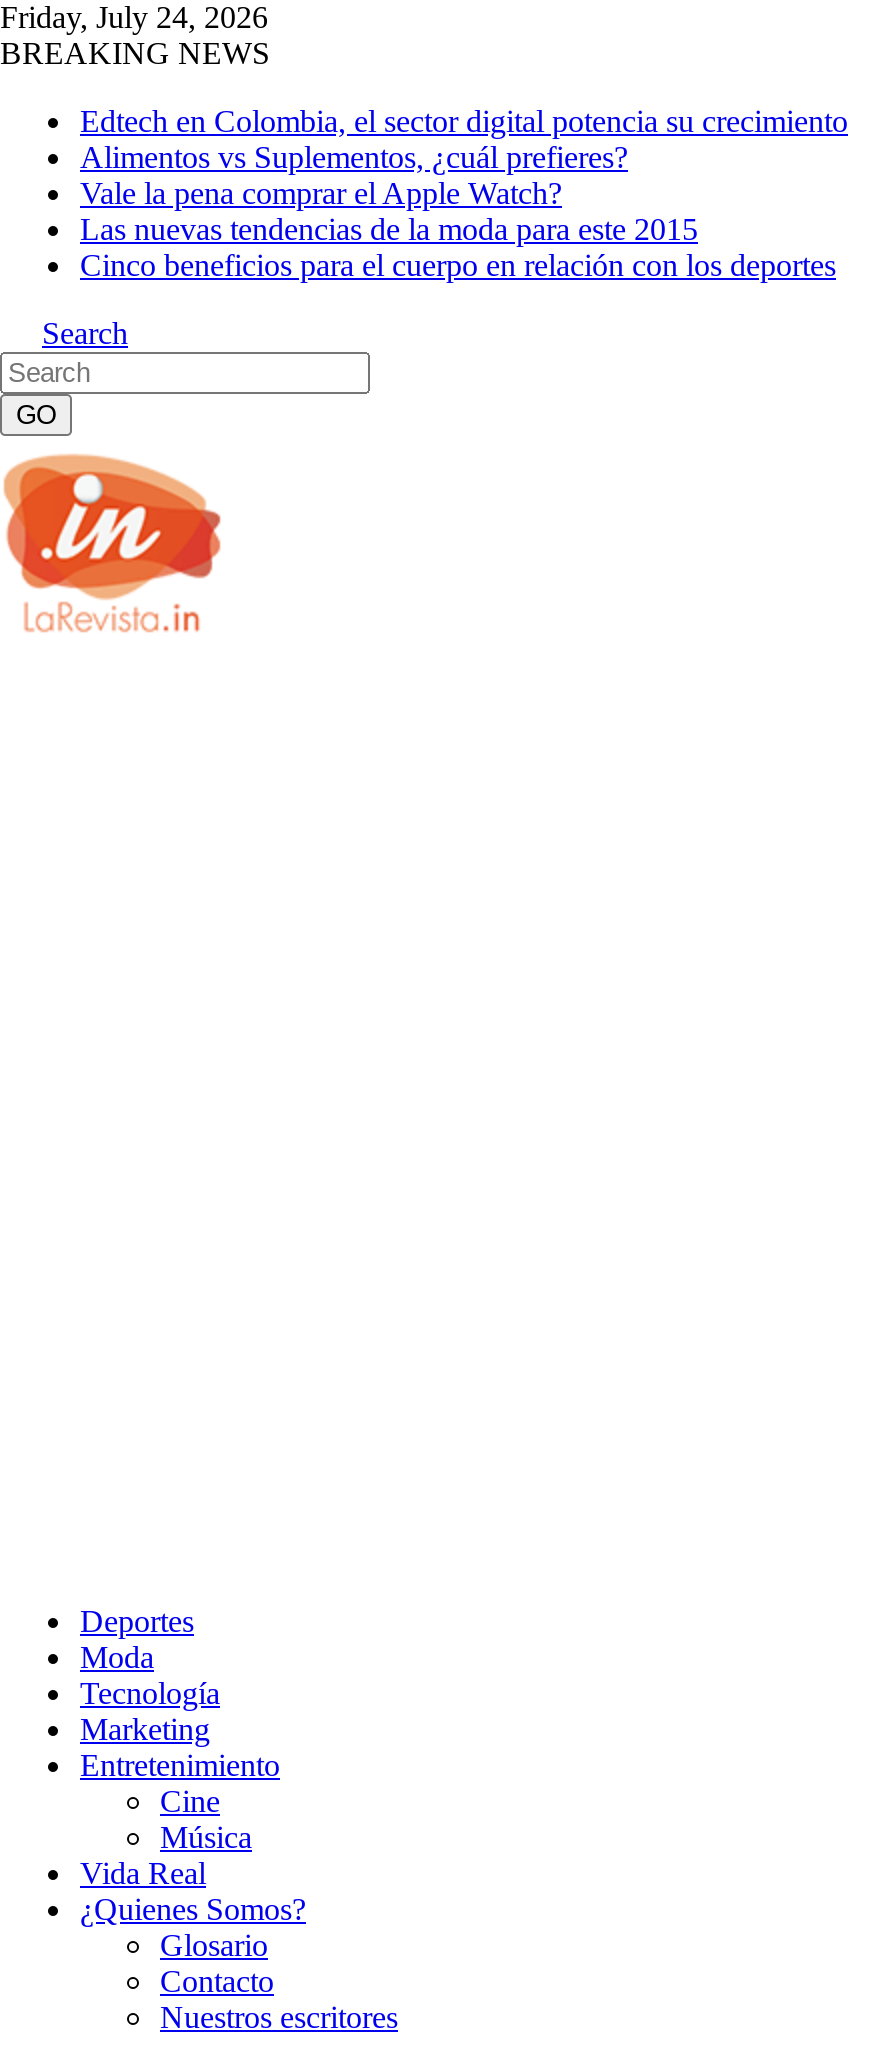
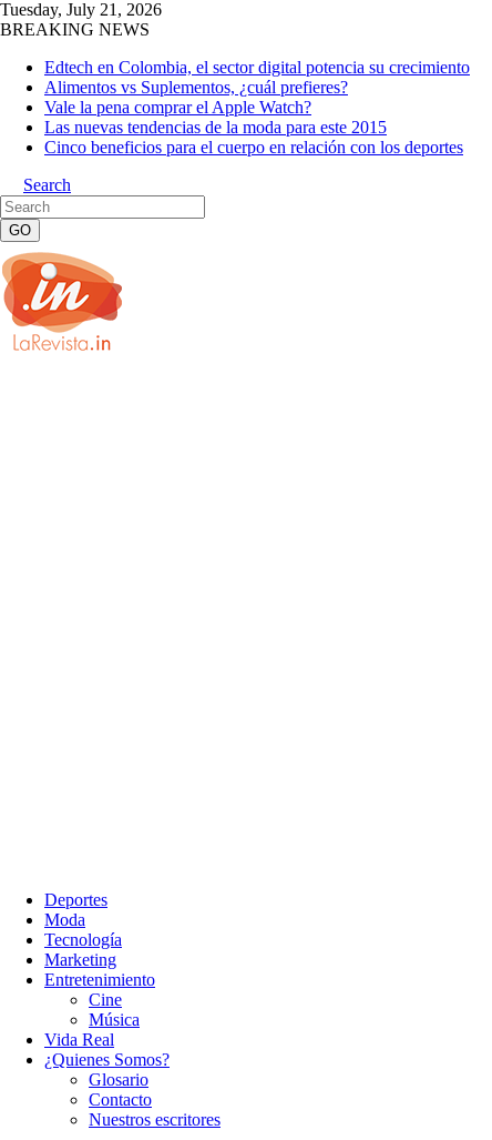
[0,0,268,34] Friday, July 24, 2026 -> [0,0,162,19] Tuesday, July 21, 2026

